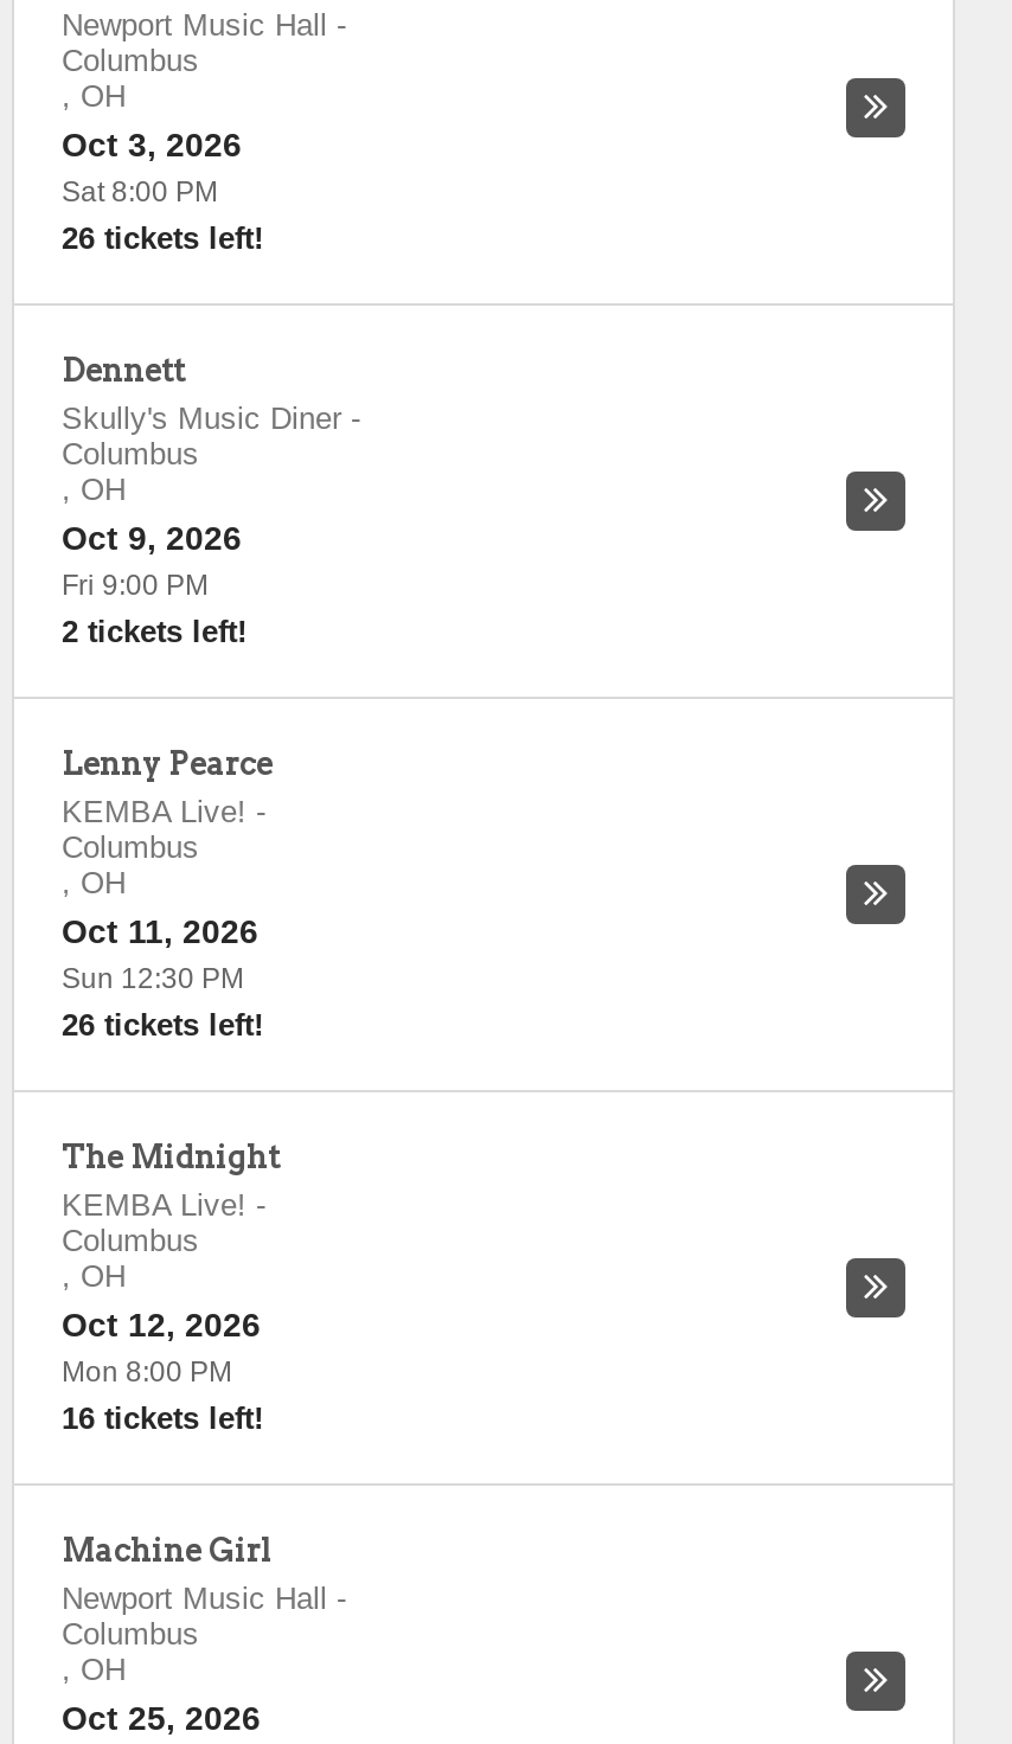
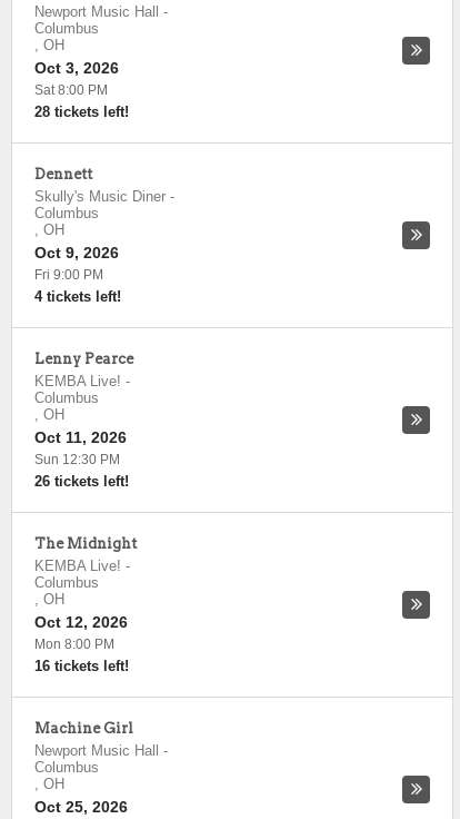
[62,220,263,256] 26 tickets left! -> [34,103,129,120] 28 tickets left!
[62,614,246,649] 2 tickets left! -> [34,288,121,305] 4 tickets left!

